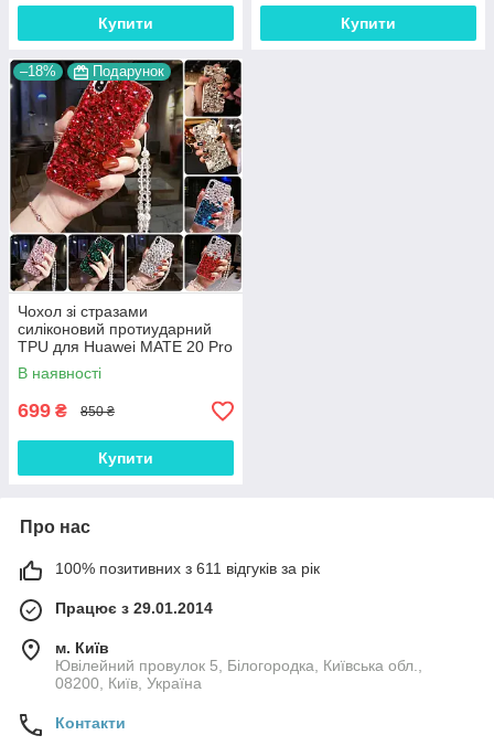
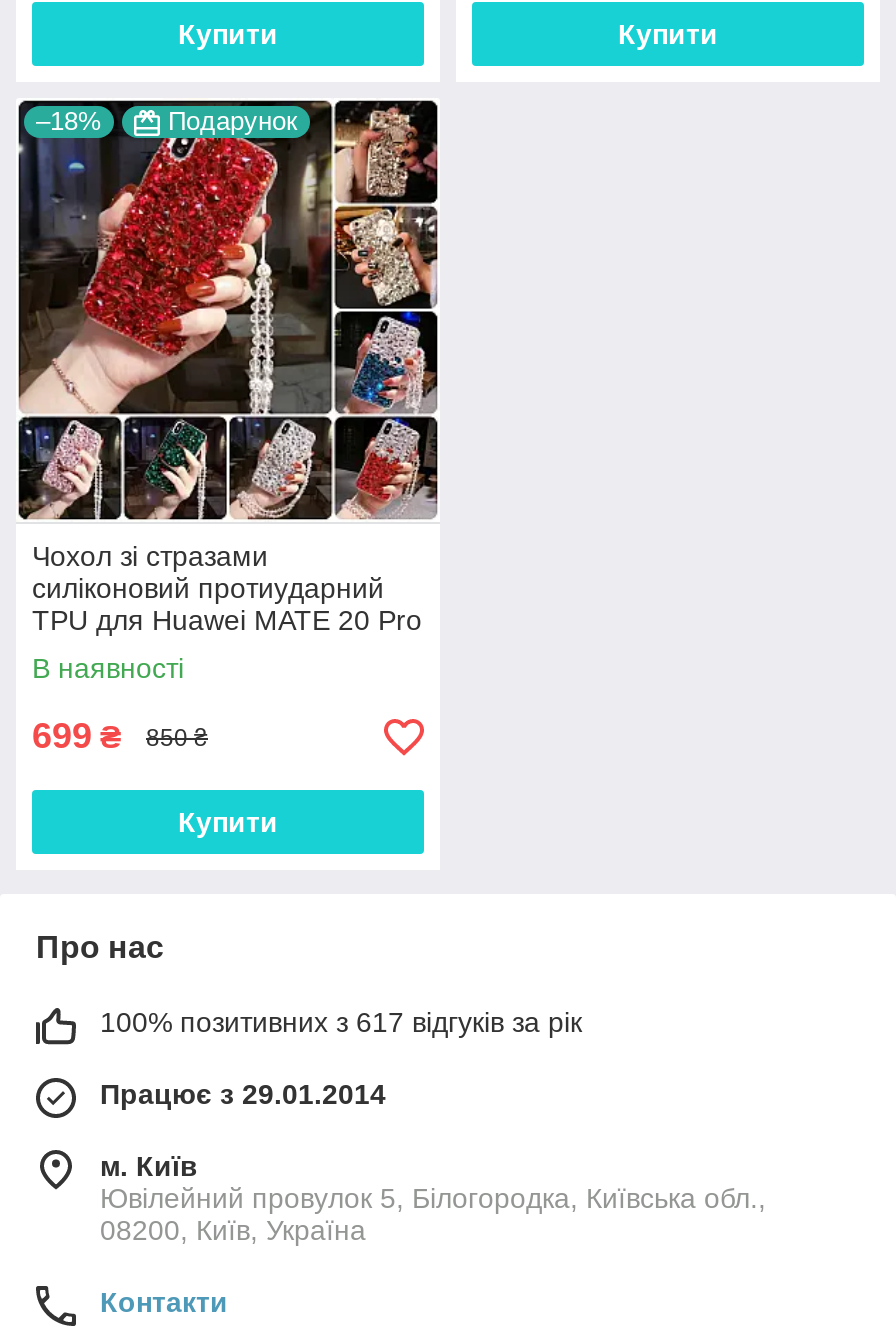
[55,559,320,577] 100% позитивних з 611 відгуків за рік -> [100,1006,582,1038] 100% позитивних з 617 відгуків за рік

